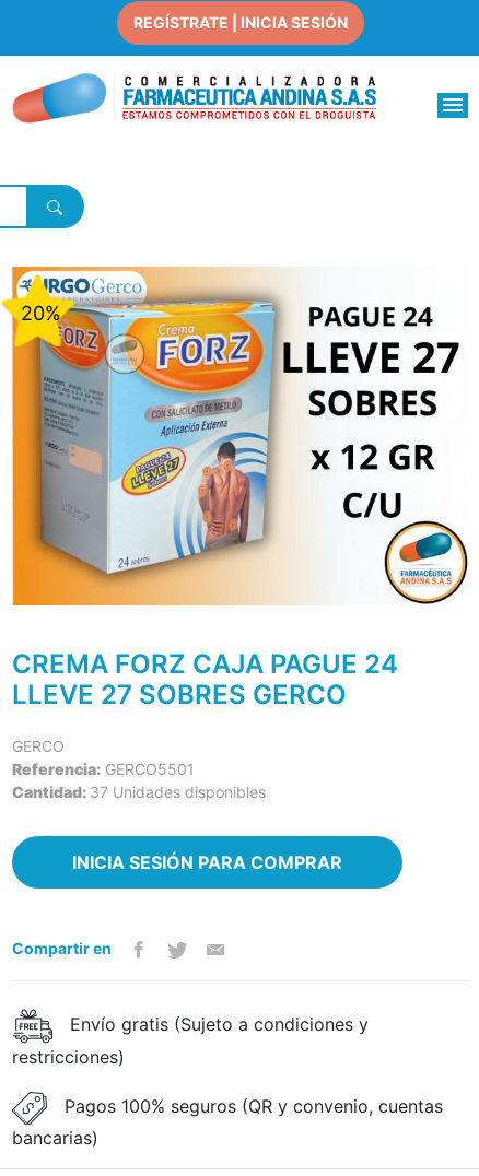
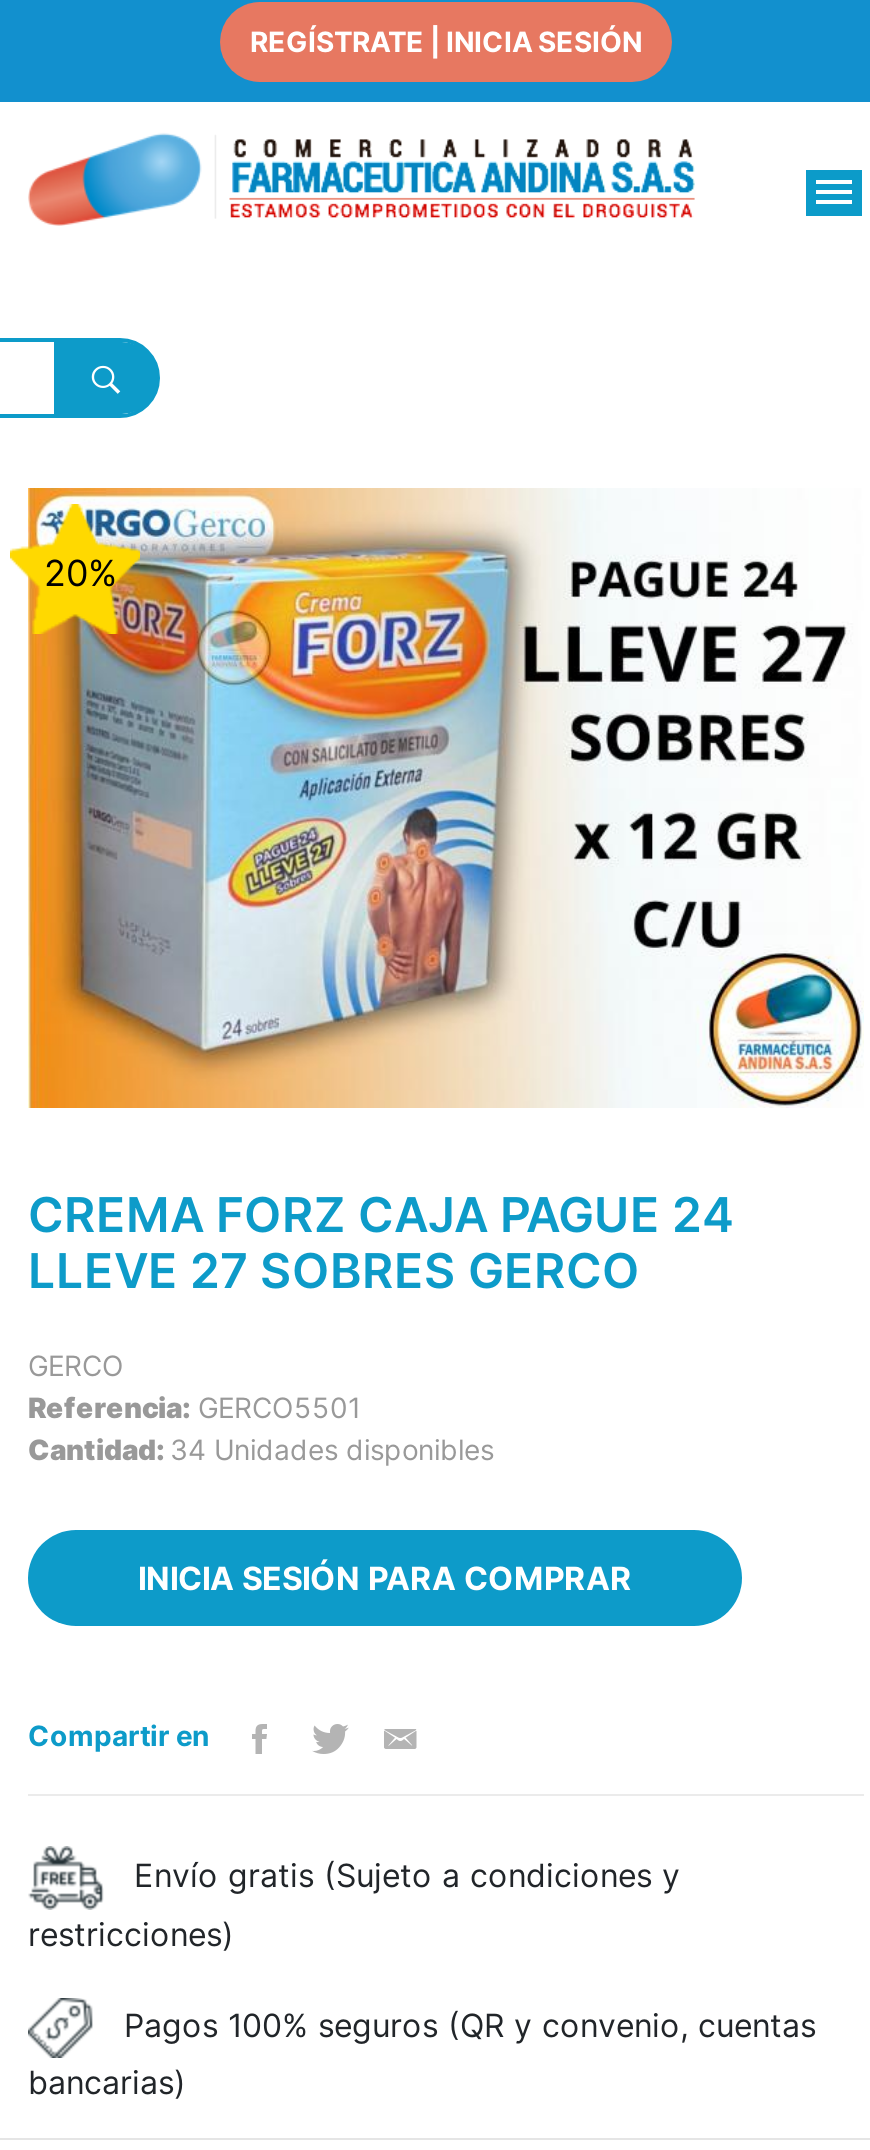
[12,782,266,801] Cantidad: 37 Unidades disponibles -> [28,1431,494,1465] Cantidad: 34 Unidades disponibles

